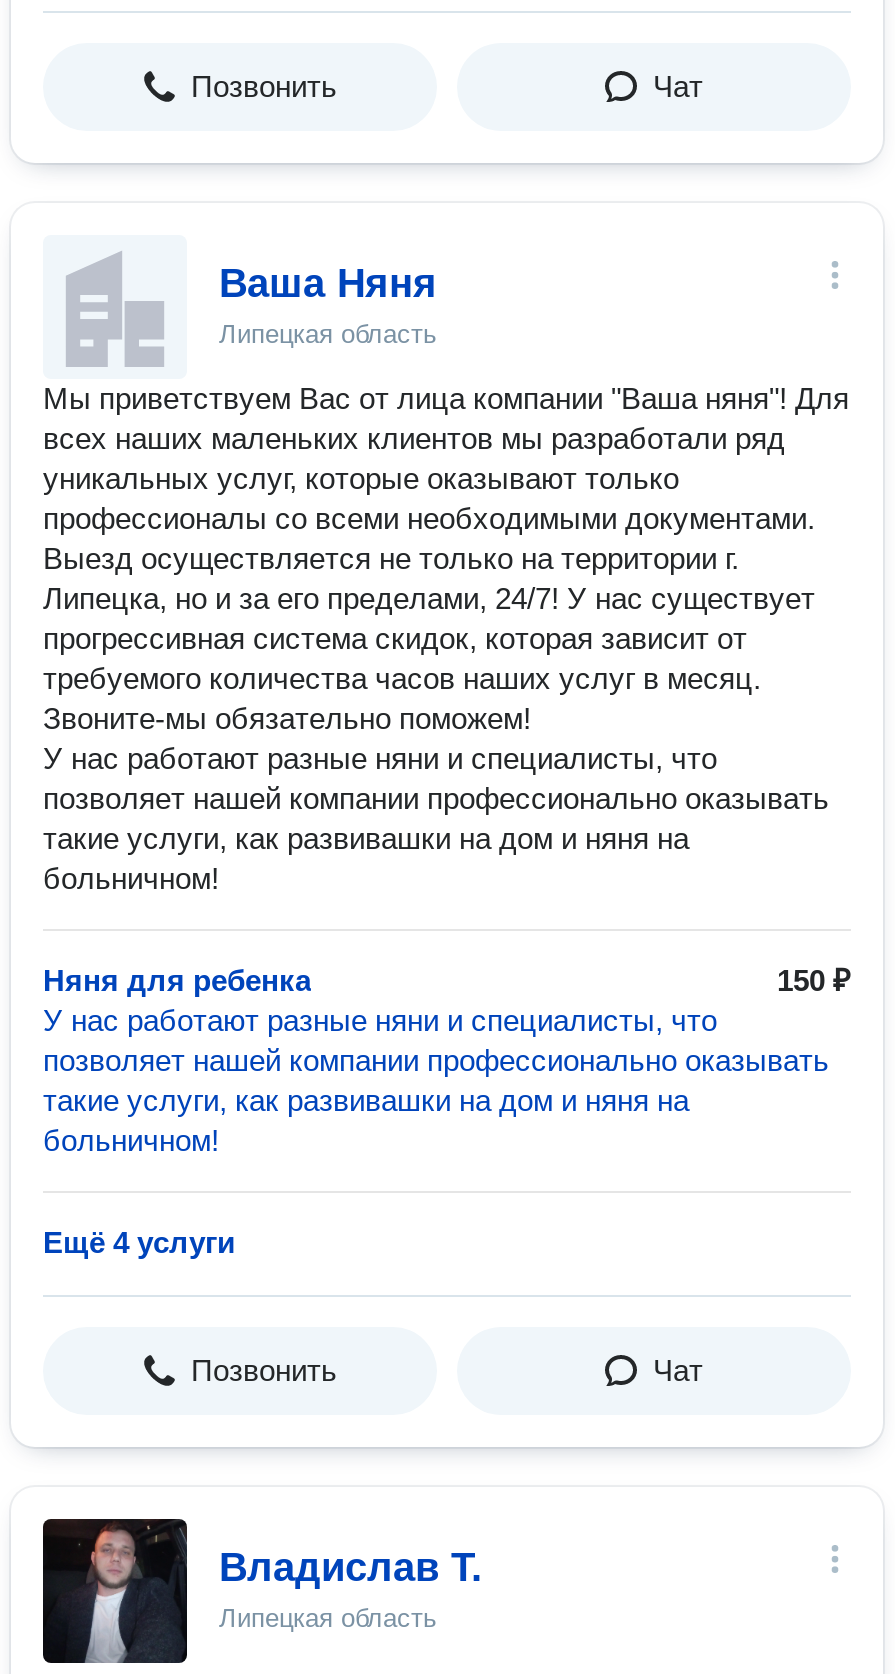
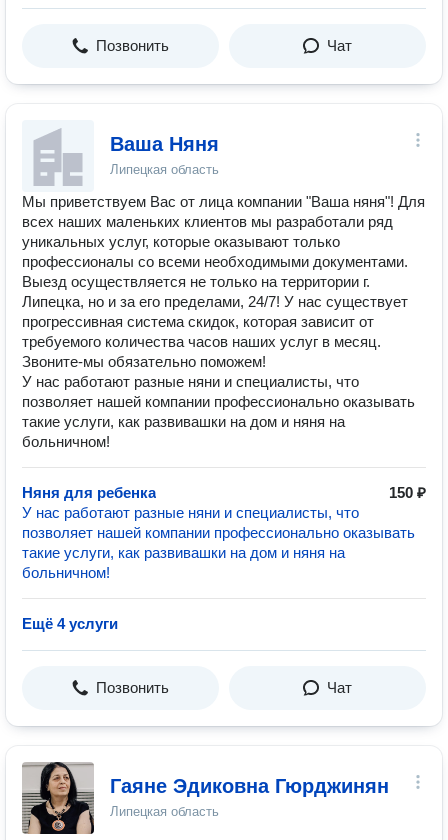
[41,1517,483,1665] [image] | Владислав Т. -> [21,761,389,835] [image] | Гаяне Эдиковна Гюрджинян

